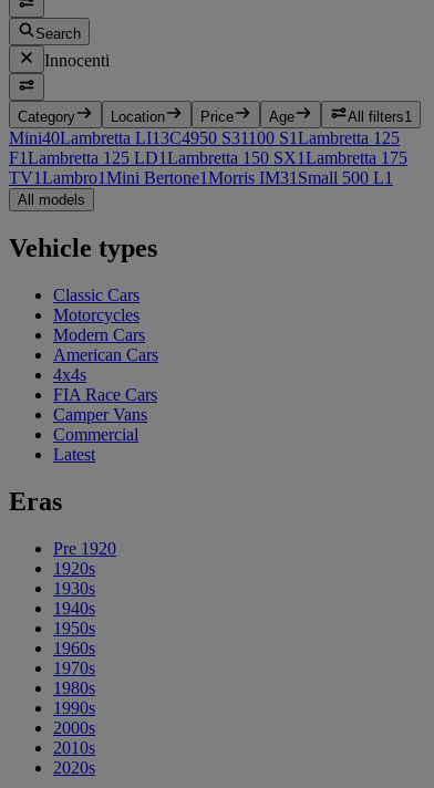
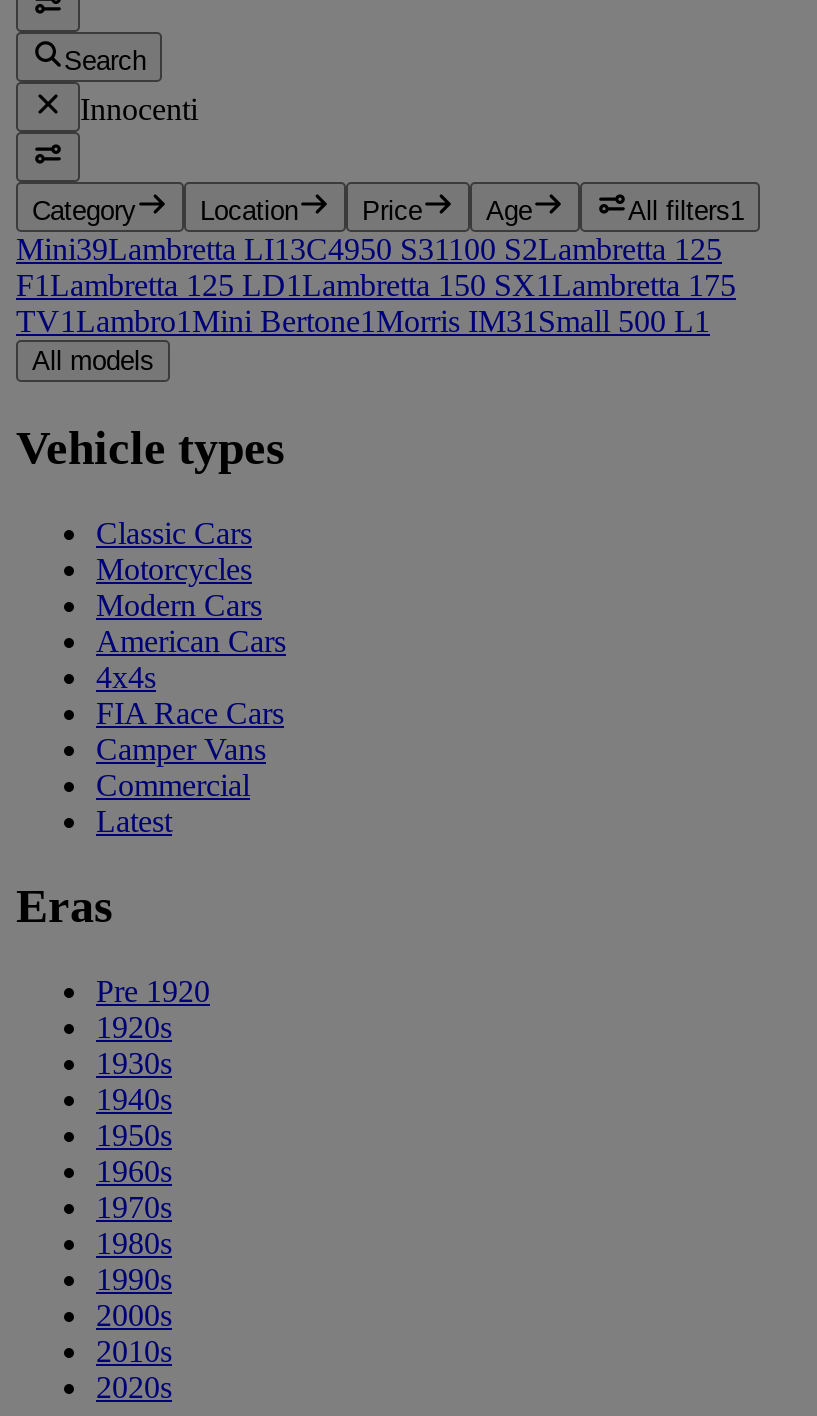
[9,129,400,147] Mini40Lambretta LI13C4950 S31100 S1Lambretta 125 -> [16,232,722,266] Mini39Lambretta LI13C4950 S31100 S2Lambretta 125

